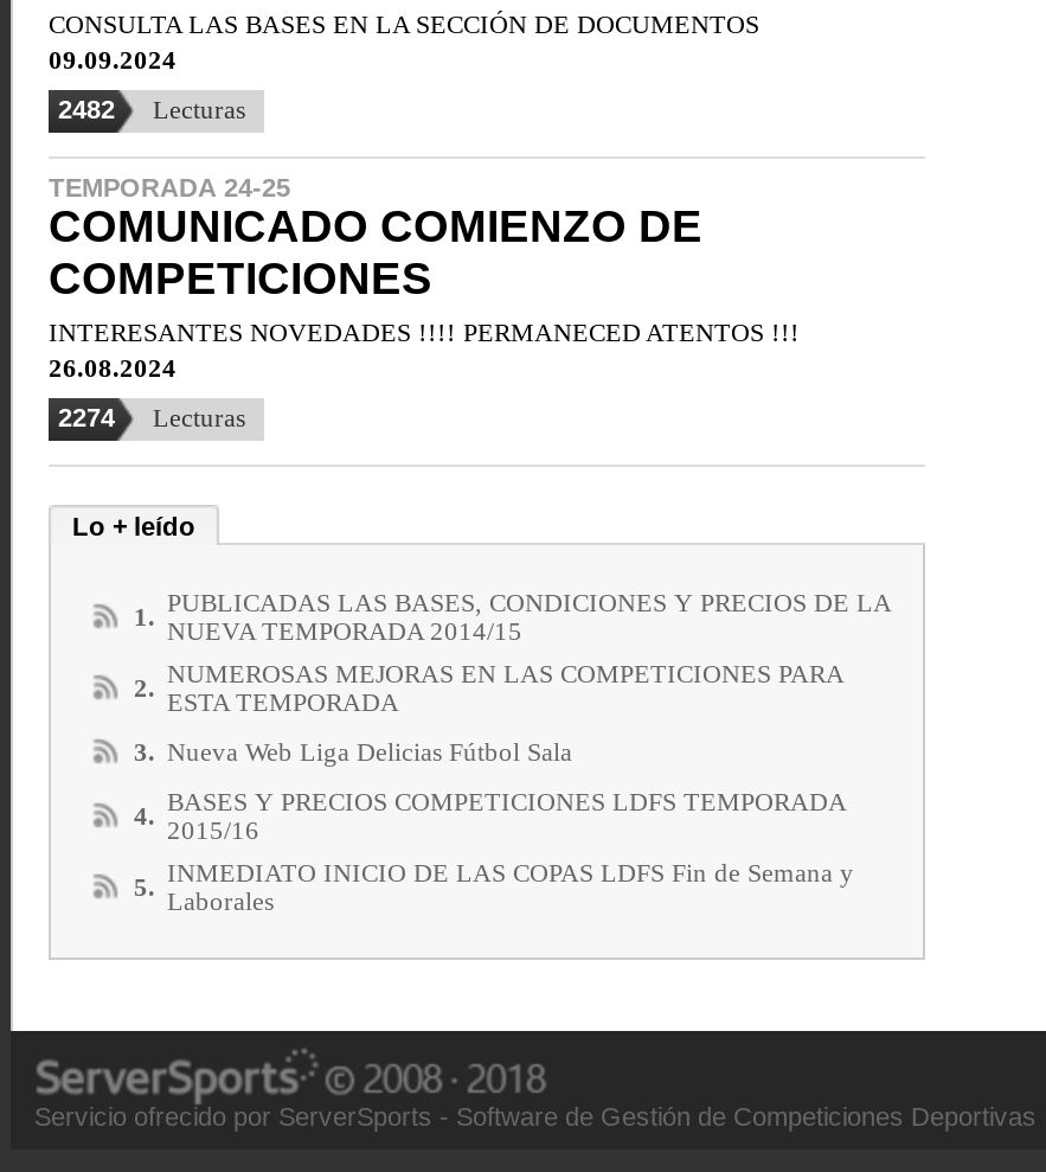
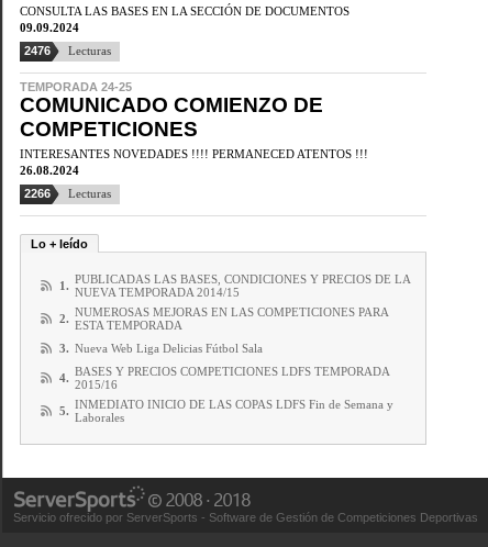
[58,95,245,123] 2482 Lecturas -> [24,44,111,57] 2476 Lecturas
[58,403,245,431] 2274 Lecturas -> [24,187,111,200] 2266 Lecturas

